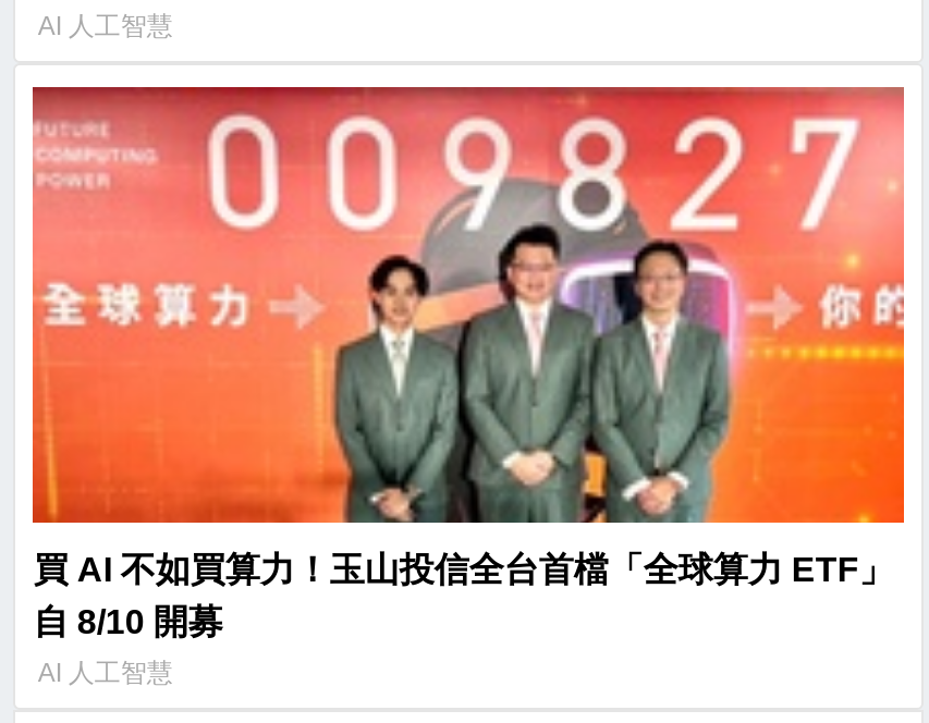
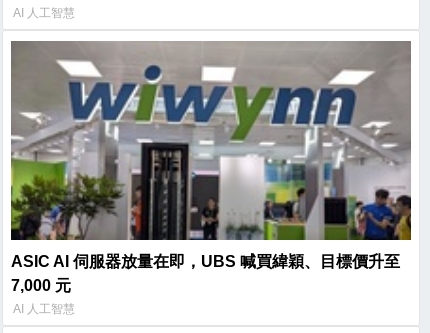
[30,86,906,640] [image] | 買 AI 不如買算力！玉山投信全台首檔「全球算力 ETF」 | 自 8/10 開募 -> [10,41,412,294] [image] | ASIC AI 伺服器放量在即，UBS 喊買緯穎、目標價升至 | 7,000 元

